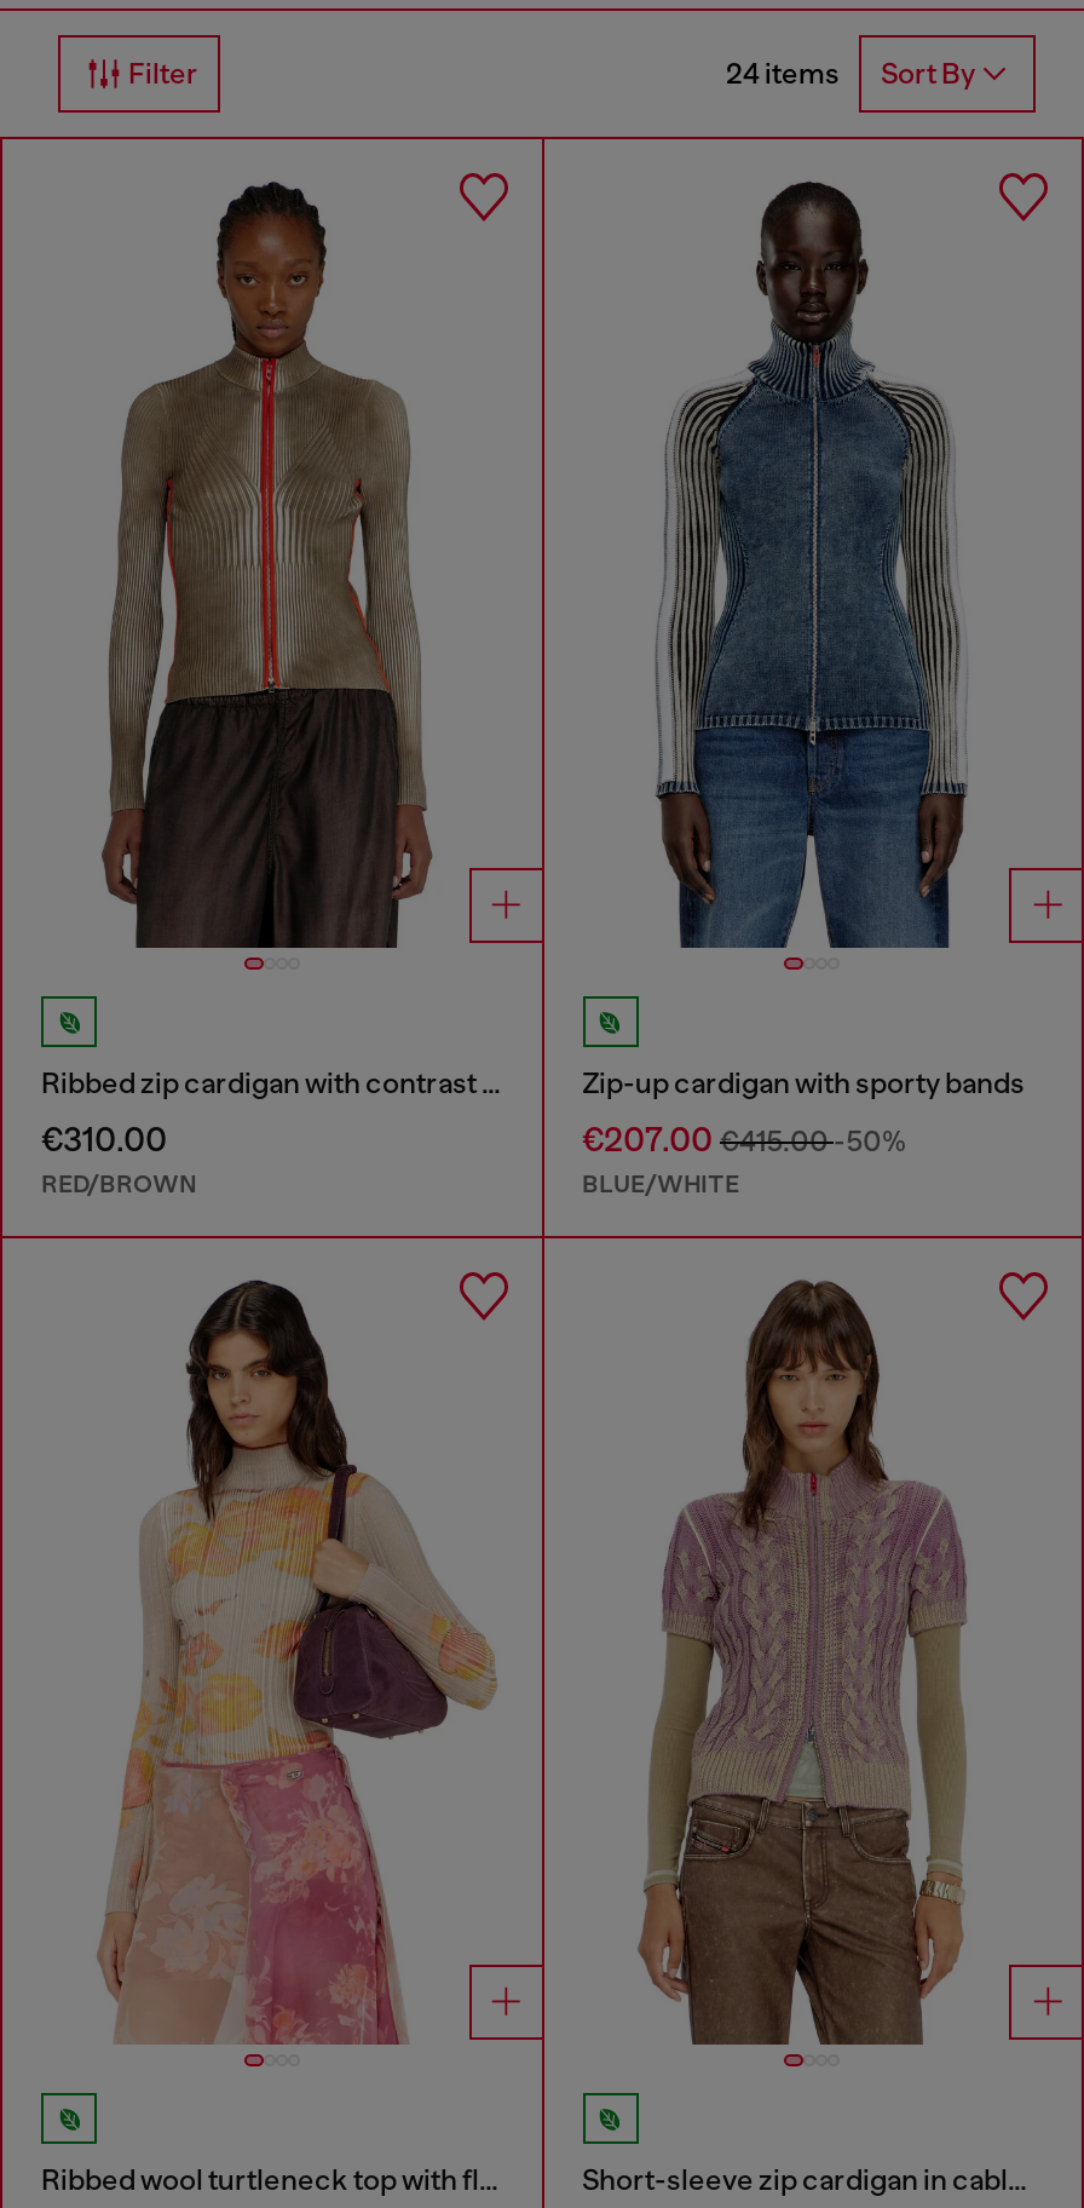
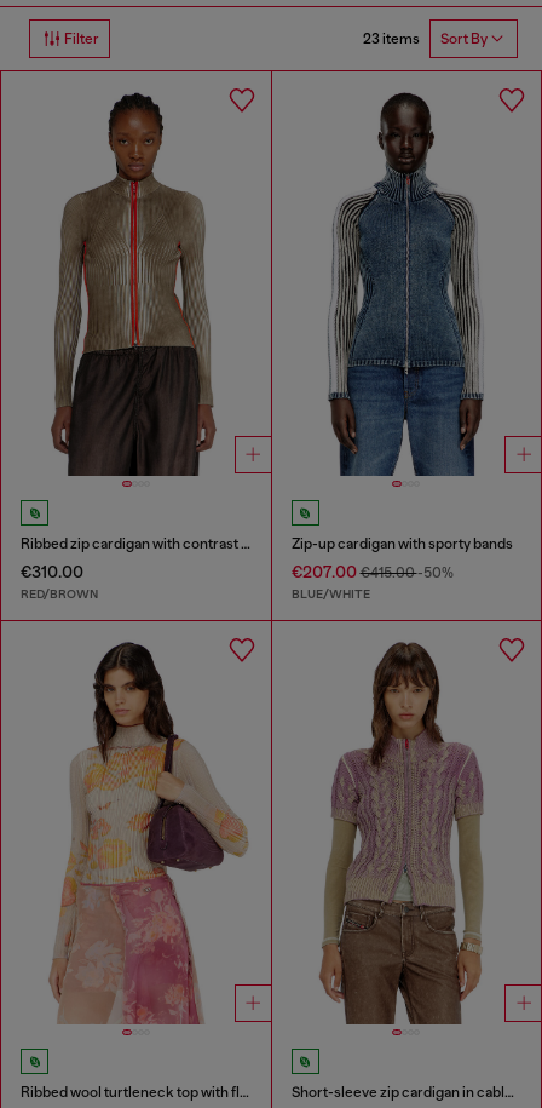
[726,57,975,92] 24 items Sort By -> [363,30,488,48] 23 items Sort By

